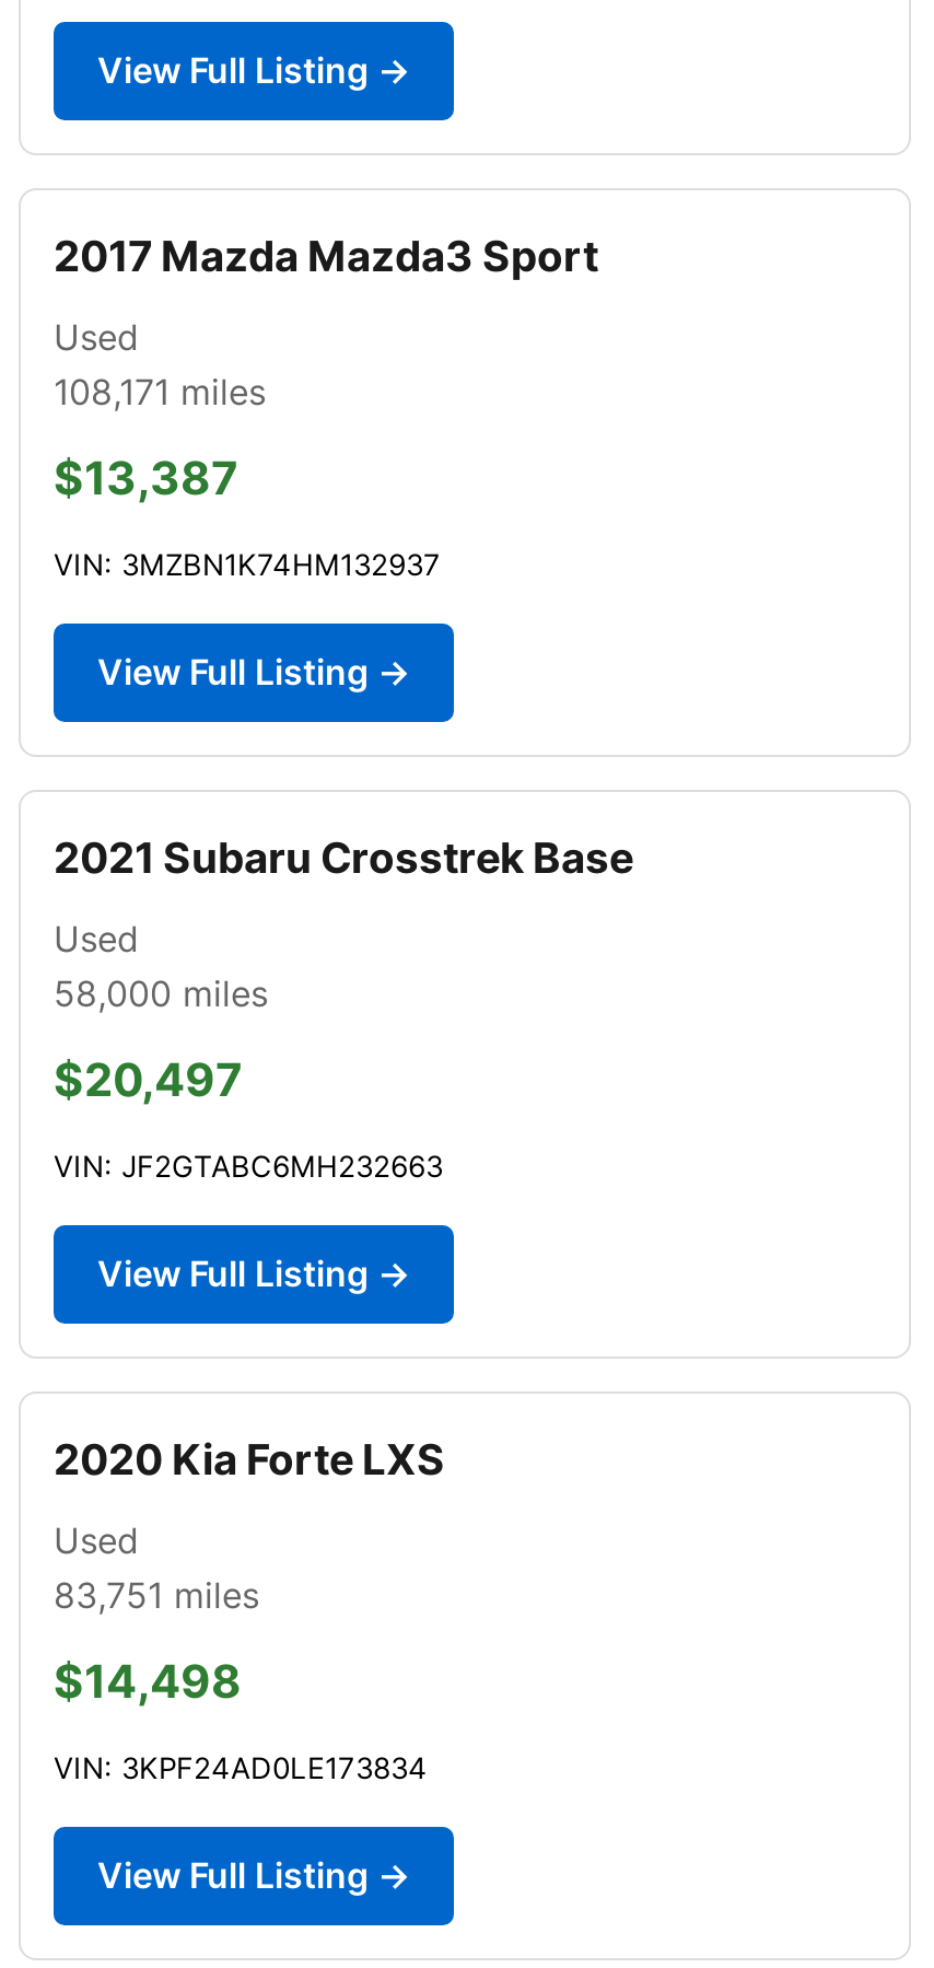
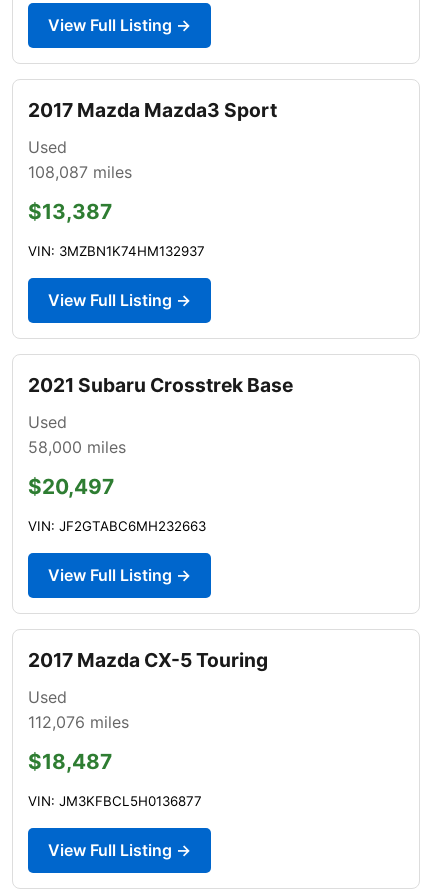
[54,370,266,413] 108,171 miles -> [28,162,132,182] 108,087 miles
[54,1433,445,1485] 2020 Kia Forte LXS -> [28,648,268,672] 2017 Mazda CX-5 Touring
[54,1573,259,1617] 83,751 miles -> [28,712,129,732] 112,076 miles
[54,1654,242,1709] $14,498 -> [28,749,112,774] $18,487
[54,1750,428,1785] VIN: 3KPF24AD0LE173834 -> [28,793,202,809] VIN: JM3KFBCL5H0136877

